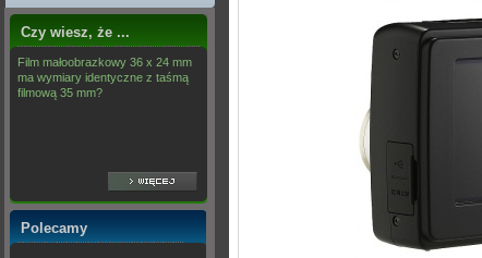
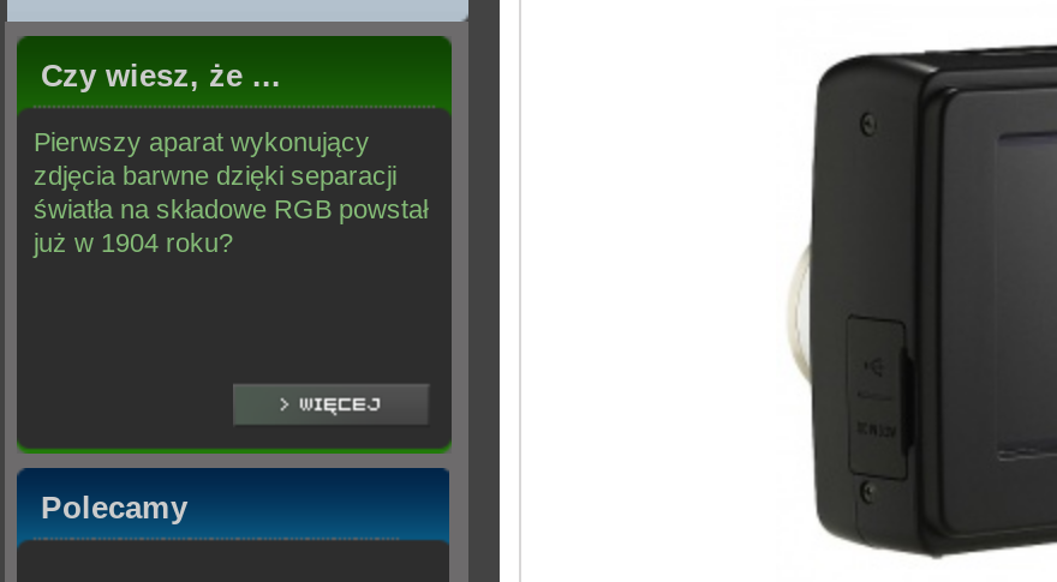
[17,56,192,99] Film małoobrazkowy 36 x 24 mm | ma wymiary identyczne z taśmą | filmową 35 mm? -> [34,127,428,257] Pierwszy aparat wykonujący | zdjęcia barwne dzięki separacji | światła na składowe RGB powstał | już w 1904 roku?

